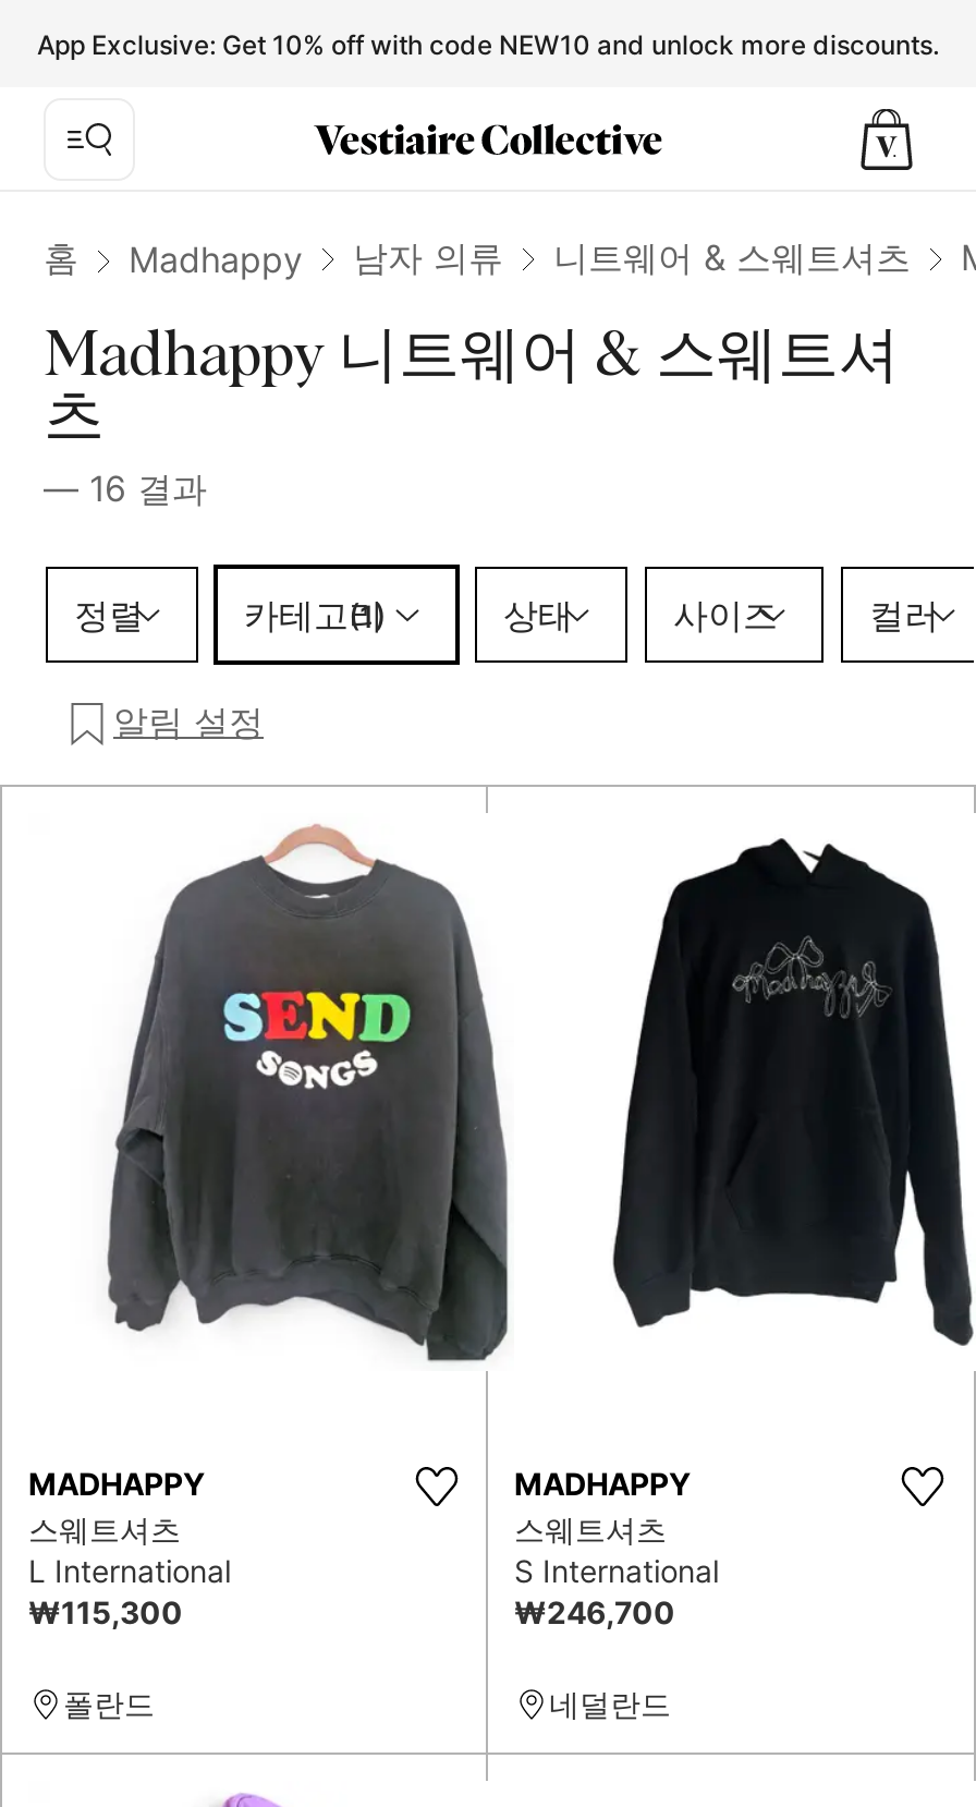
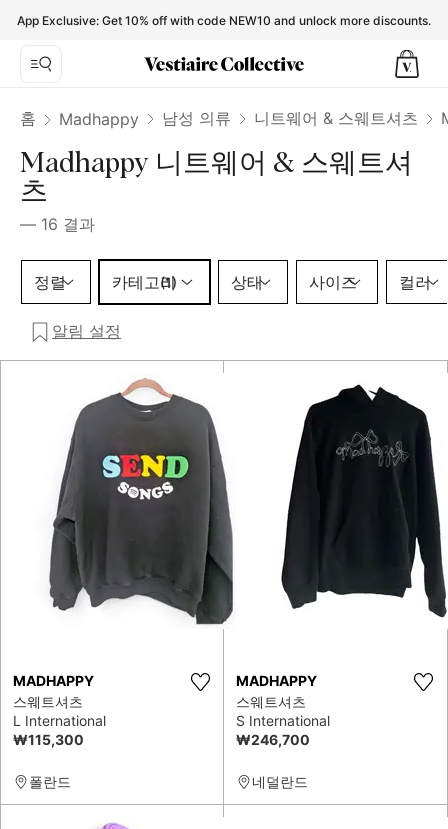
[353,235,503,279] 남자 의류 -> [162,108,231,128] 남성 의류

